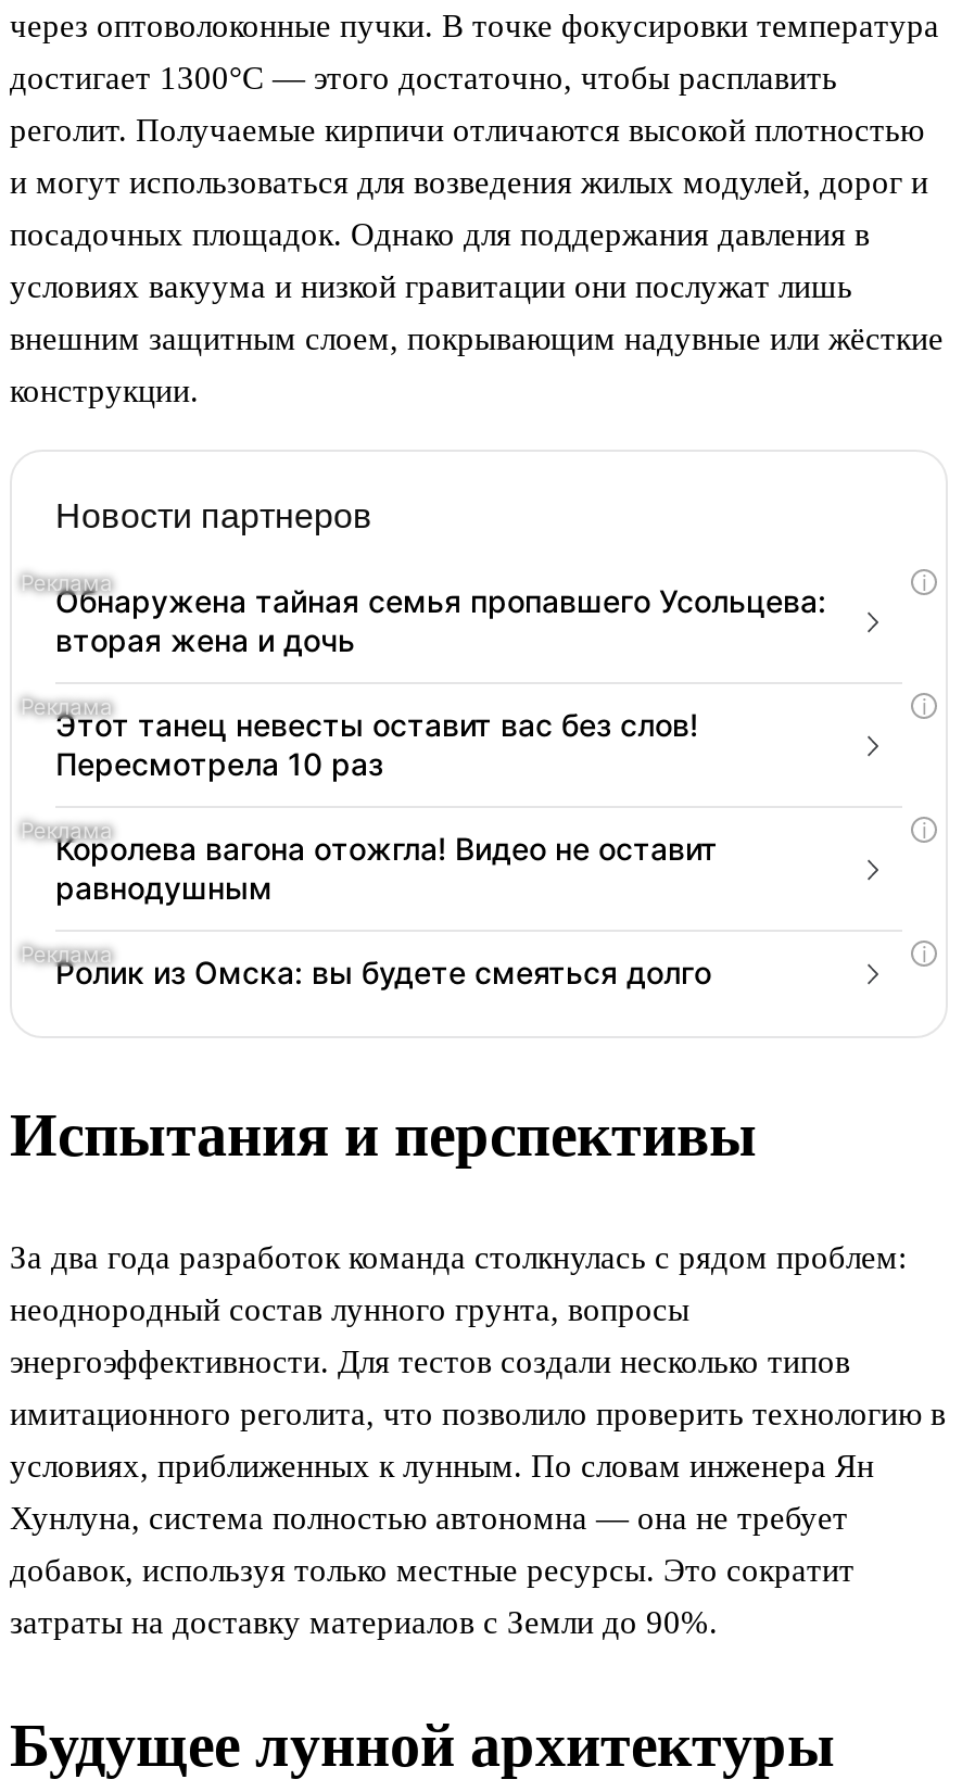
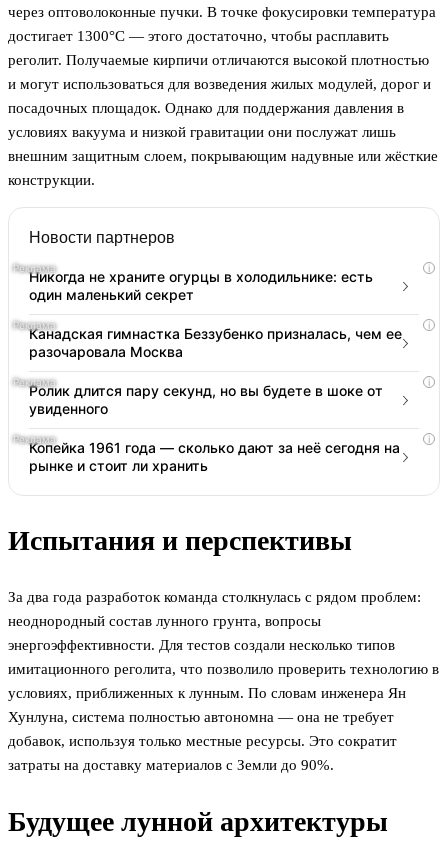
[55,583,826,659] Обнаружена тайная семья пропавшего Усольцева: | вторая жена и дочь -> [29,268,373,303] Никогда не храните огурцы в холодильнике: есть | один маленький секрет
[55,706,698,782] Этот танец невесты оставит вас без слов! | Пересмотрела 10 раз -> [29,325,402,360] Канадская гимнастка Беззубенко призналась, чем ее | разочаровала Москва
[55,830,718,906] Королева вагона отожгла! Видео не оставит | равнодушным -> [29,382,383,417] Ролик длится пару секунд, но вы будете в шоке от | увиденного
[55,954,711,991] Ролик из Омска: вы будете смеяться долго -> [29,439,400,474] Копейка 1961 года — сколько дают за неё сегодня на | рынке и стоит ли хранить

